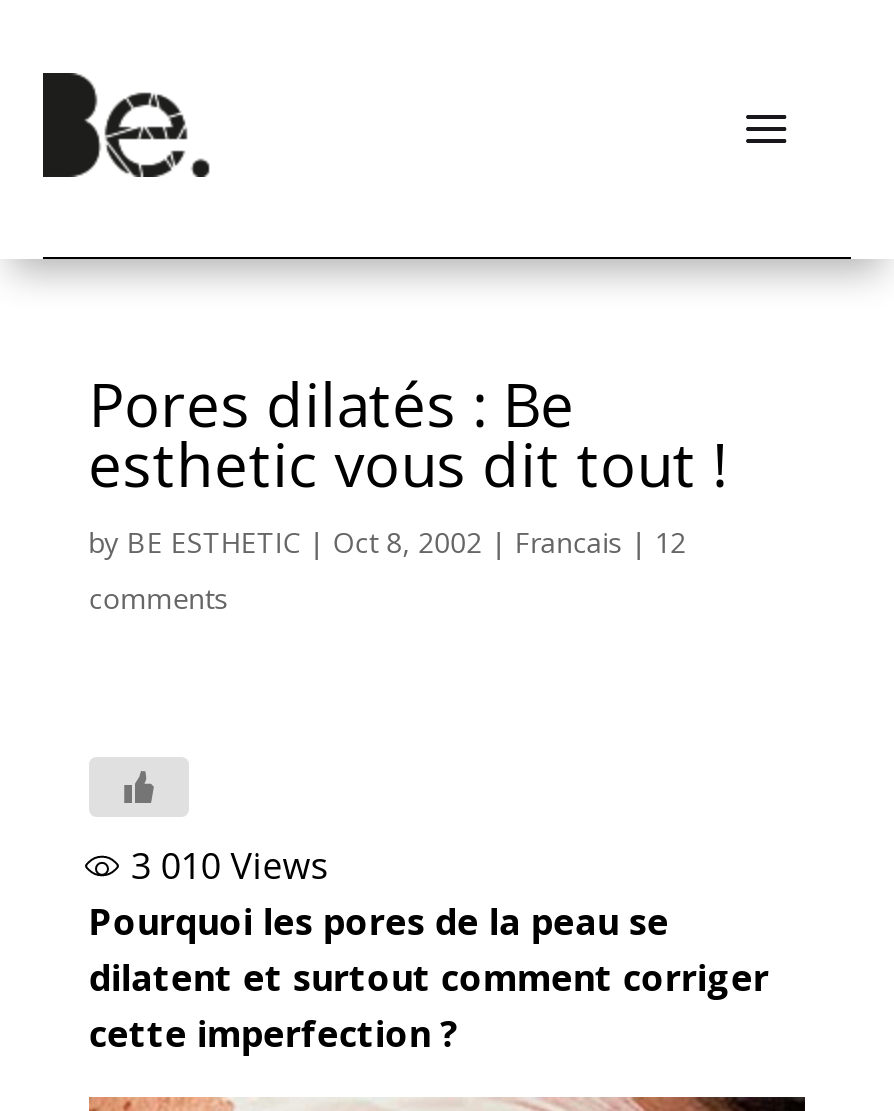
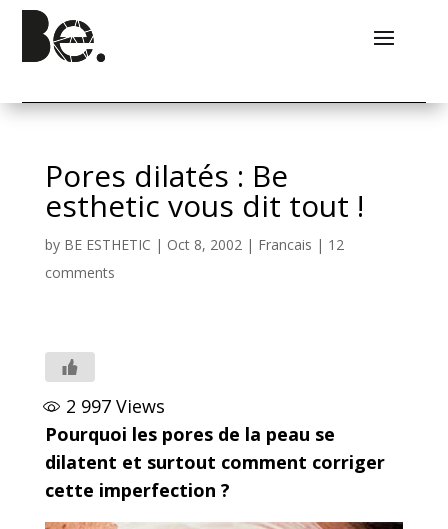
[131,841,329,889] 3 010 Views -> [66,394,165,418] 2 997 Views

